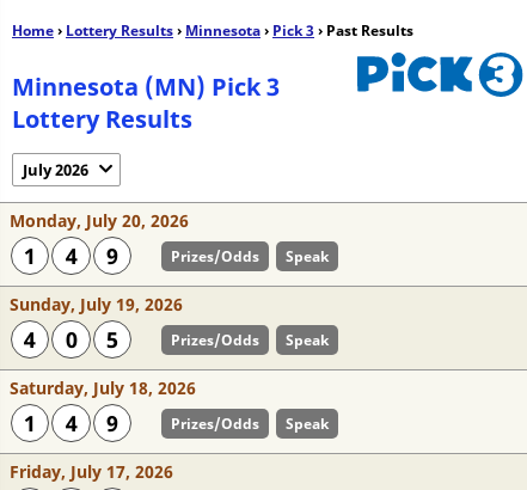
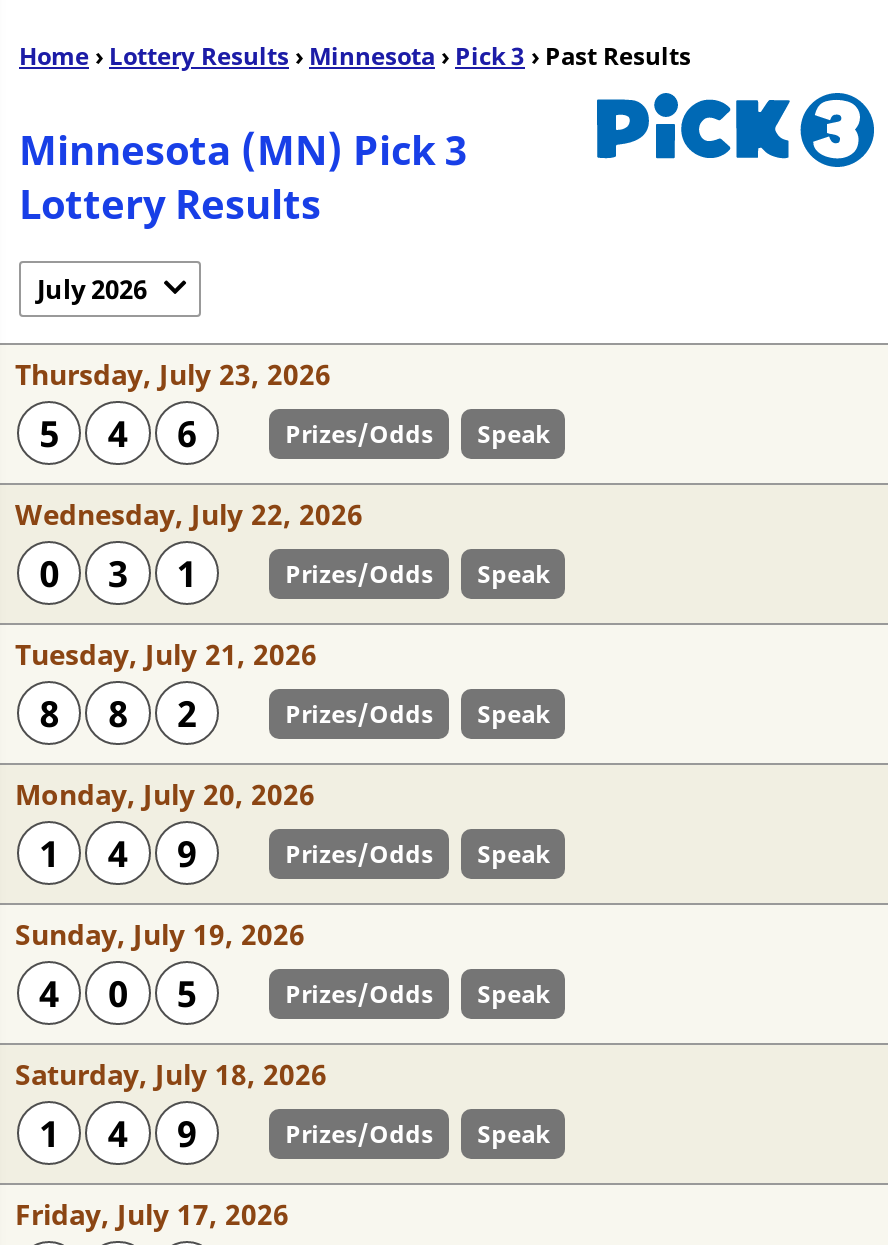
none -> [15,355,549,737] Thursday, July 23, 2026 | 5 | 4 | 6 | Prizes/Odds | Speak | Wednesday, July 22, 2026 | 0 | 3 | 1 | Prizes/Odds | Speak | Tuesday, July 21, 2026 | 8 | 8 | 2 | Prizes/Odds | Speak

